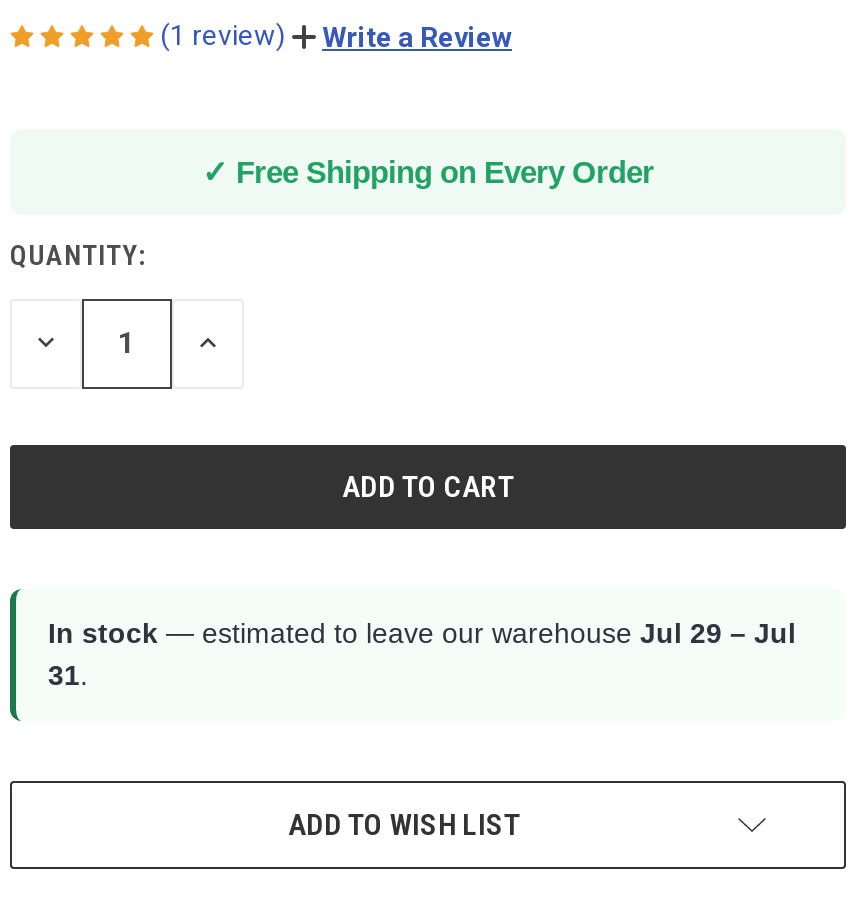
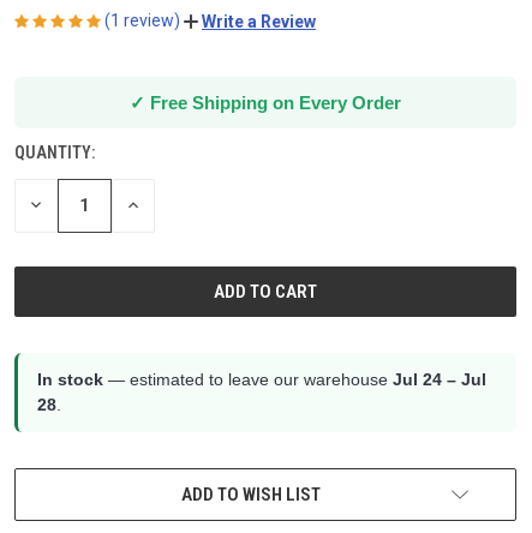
[48,616,796,648] In stock — estimated to leave our warehouse Jul 29 – Jul -> [37,369,486,389] In stock — estimated to leave our warehouse Jul 24 – Jul
[48,658,88,690] 31. -> [37,395,61,414] 28.

